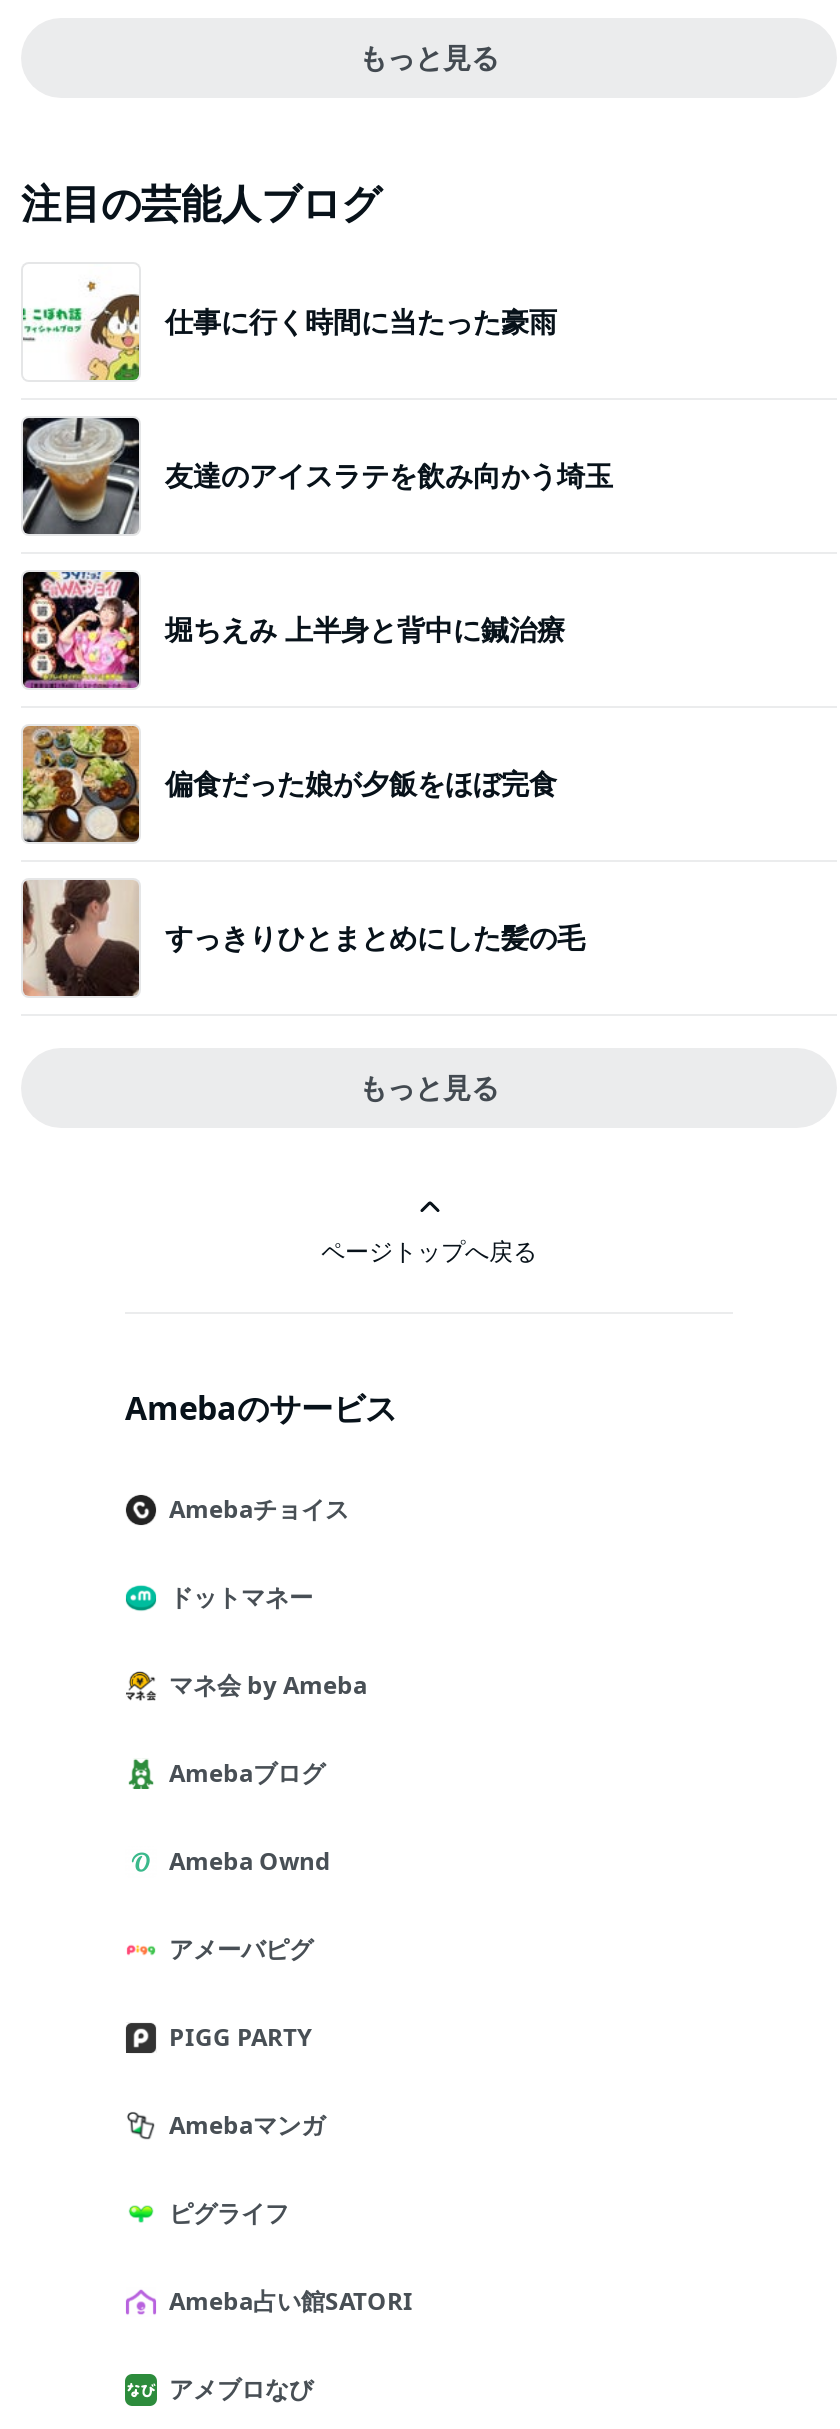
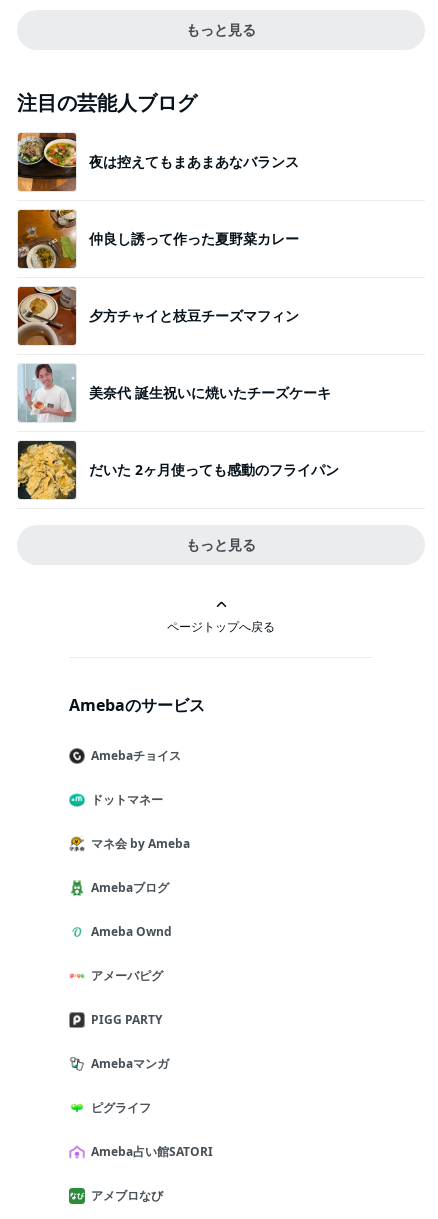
[23,264,557,382] [image] | 仕事に行く時間に当たった豪雨 -> [17,132,299,192] [image] | 夜は控えてもまあまあなバランス
[21,416,613,536] [image] | 友達のアイスラテを飲み向かう埼玉 -> [17,209,299,269] [image] | 仲良し誘って作った夏野菜カレー
[21,570,565,690] [image] | 堀ちえみ 上半身と背中に鍼治療 -> [17,286,299,346] [image] | 夕方チャイと枝豆チーズマフィン
[21,724,557,844] [image] | 偏食だった娘が夕飯をほぼ完食 -> [18,363,331,423] [image] | 美奈代 誕生祝いに焼いたチーズケーキ
[21,878,585,998] [image] | すっきりひとまとめにした髪の毛 -> [17,440,339,500] [image] | だいた 2ヶ月使っても感動のフライパン

